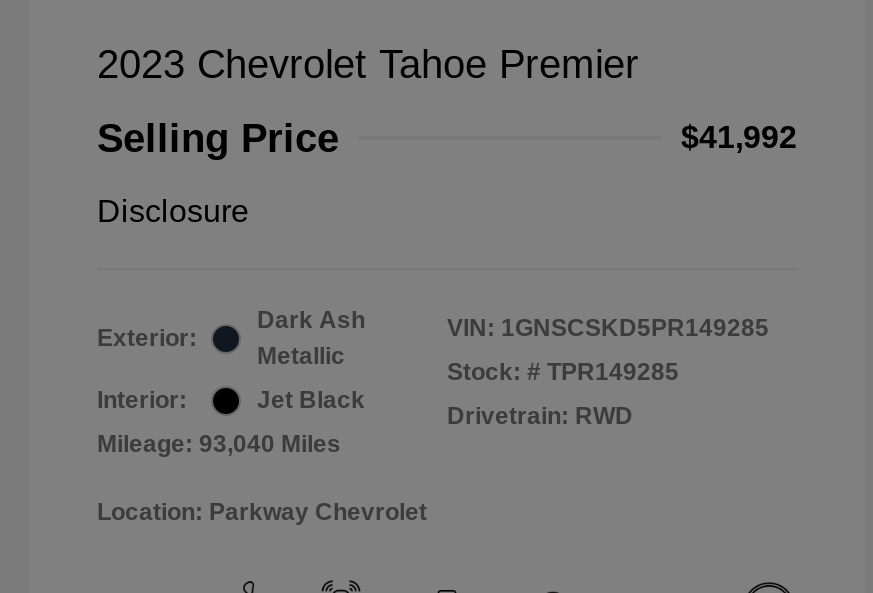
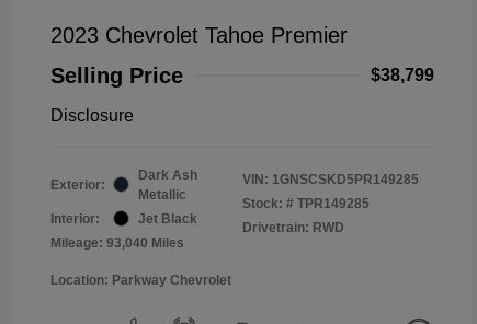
[681,120,797,154] $41,992 -> [371,65,434,84] $38,799

